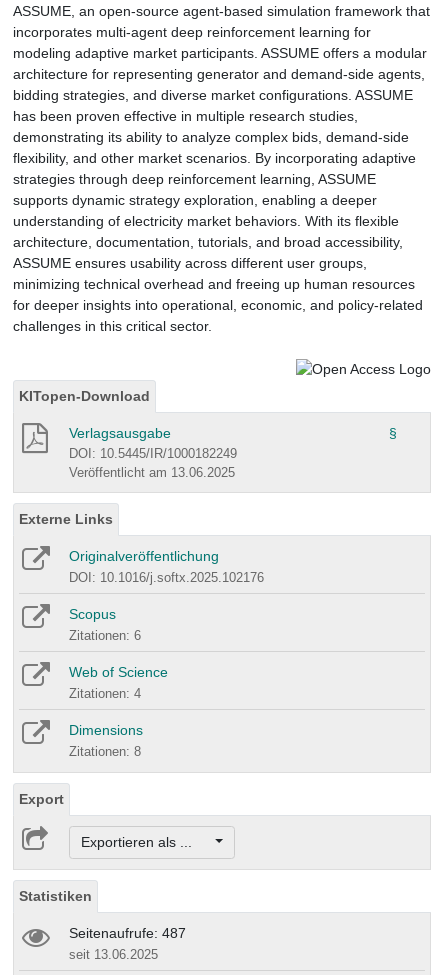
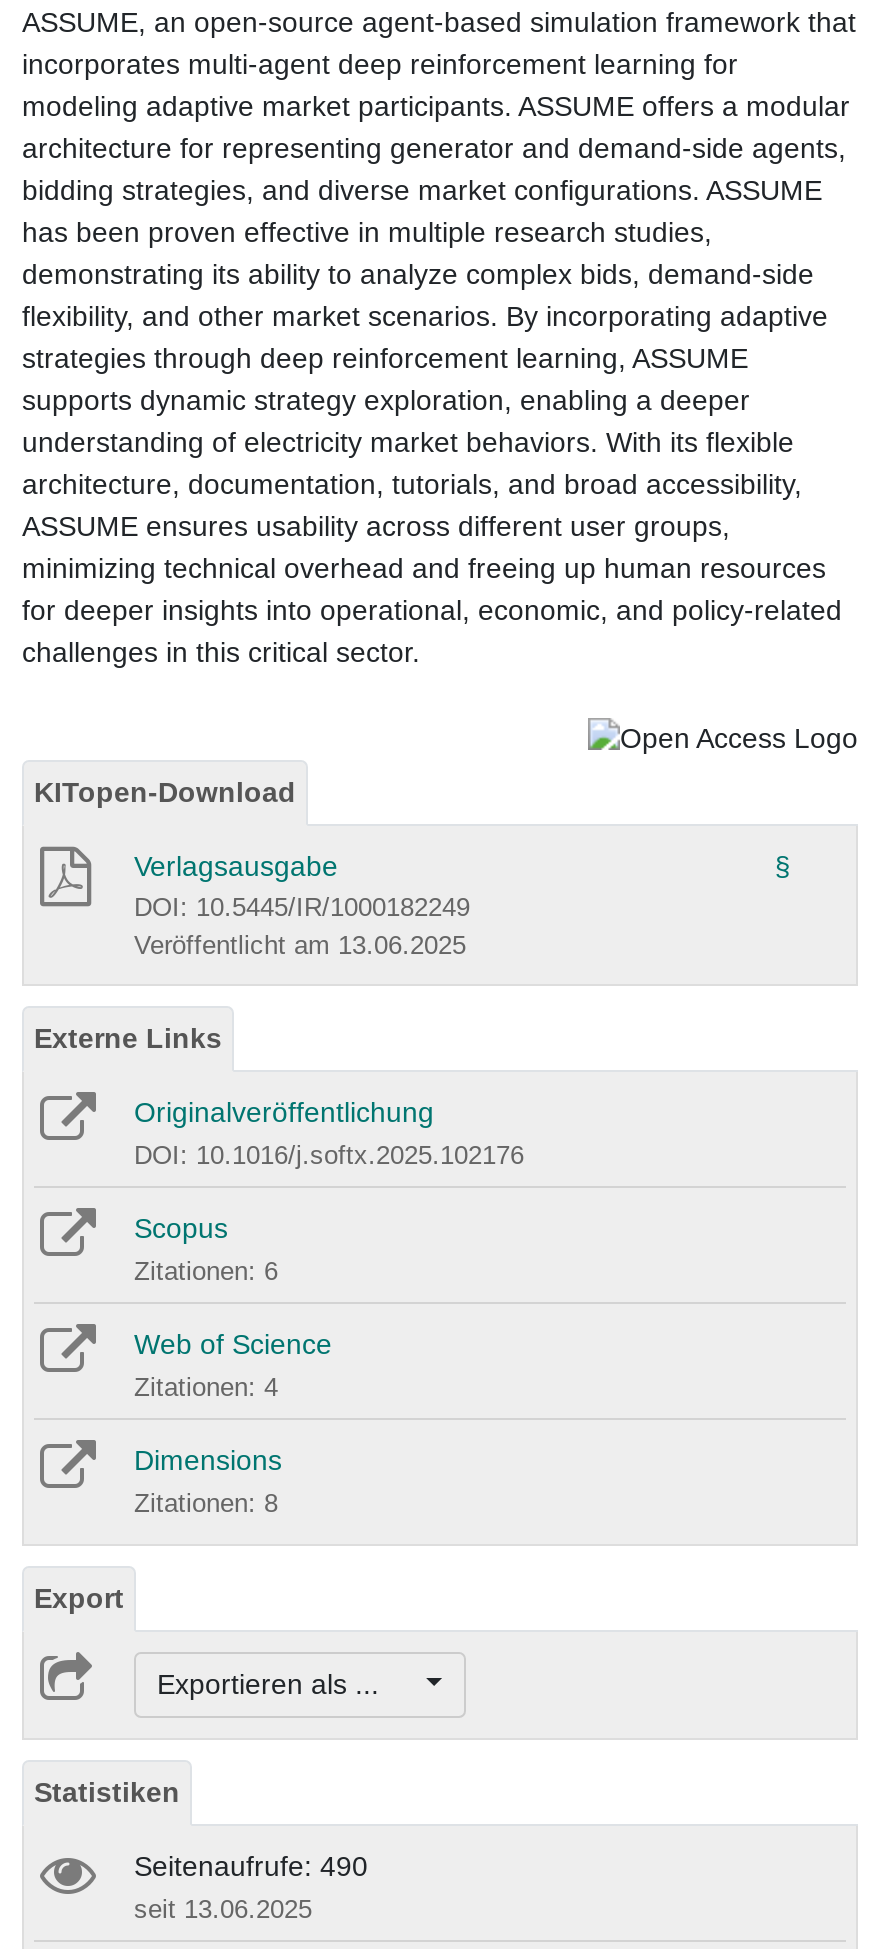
[69,925,186,941] Seitenaufrufe: 487 -> [134,1851,368,1883] Seitenaufrufe: 490

